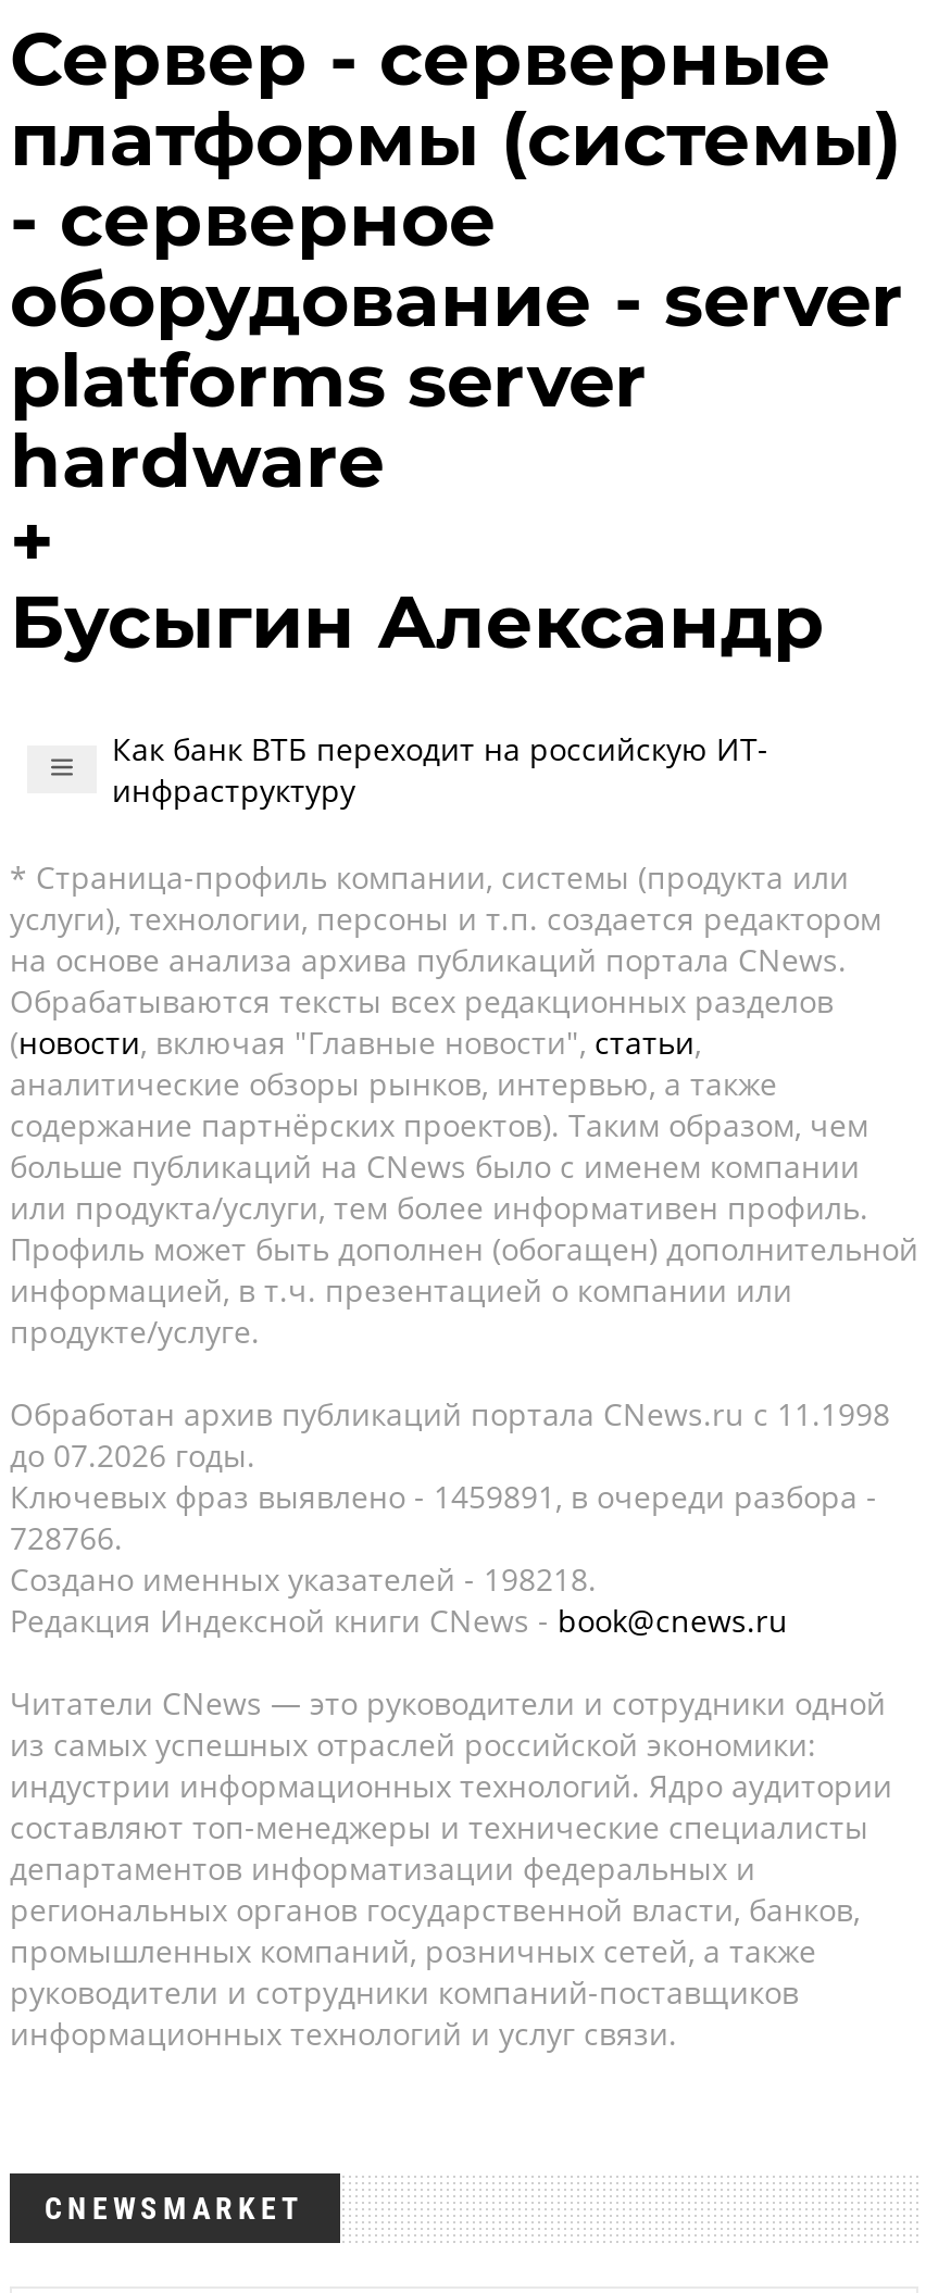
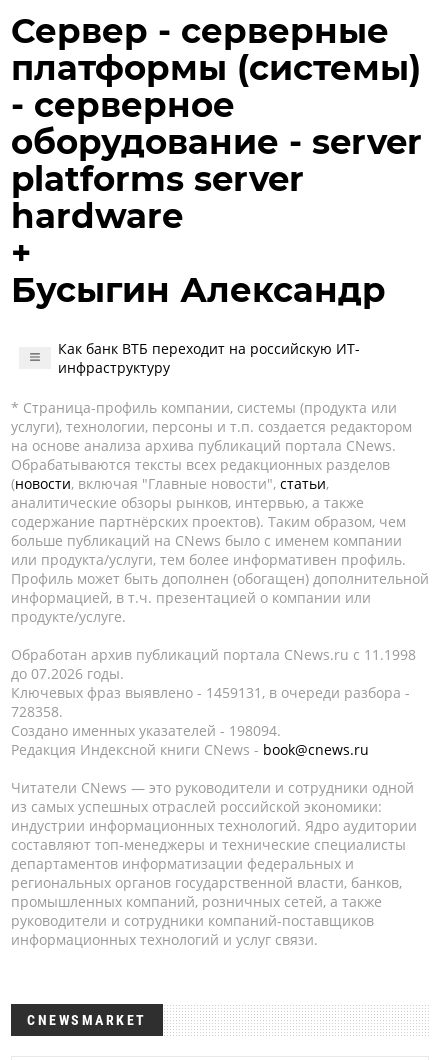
[10,1476,877,1517] Ключевых фраз выявлено - 1459891, в очереди разбора - -> [11,683,410,702] Ключевых фраз выявлено - 1459131, в очереди разбора -
[10,1517,123,1558] 728766. -> [11,702,63,721] 728358.
[10,1558,597,1600] Создано именных указателей - 198218. -> [11,721,281,740] Создано именных указателей - 198094.

